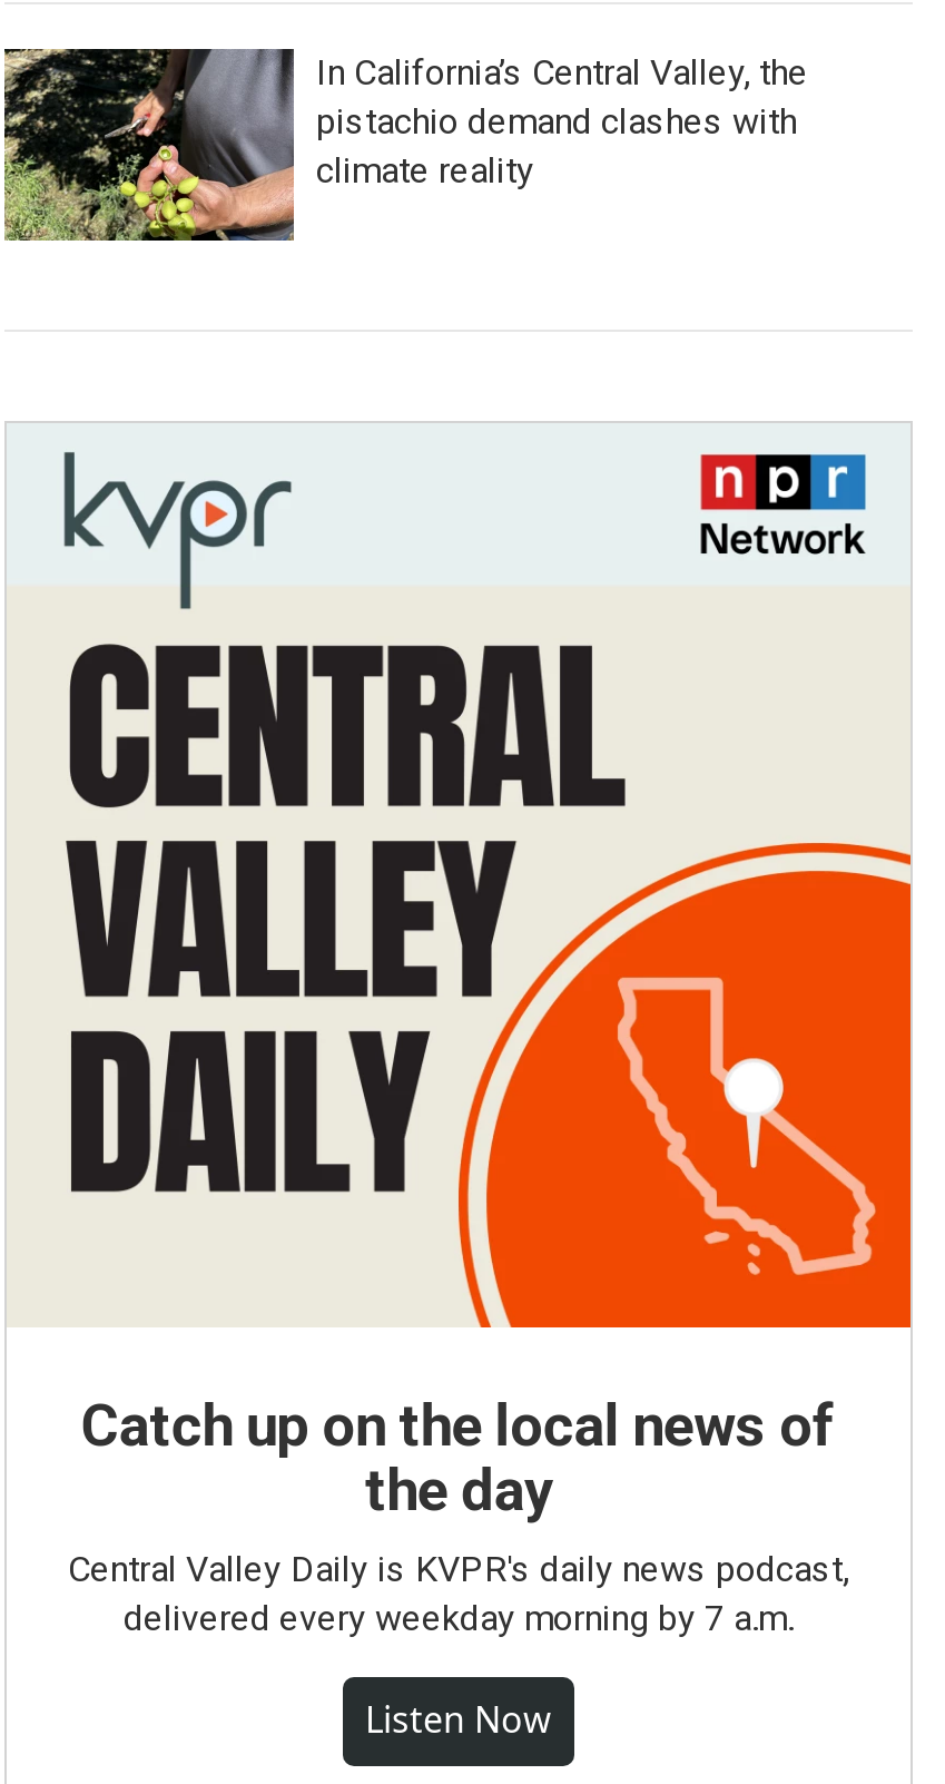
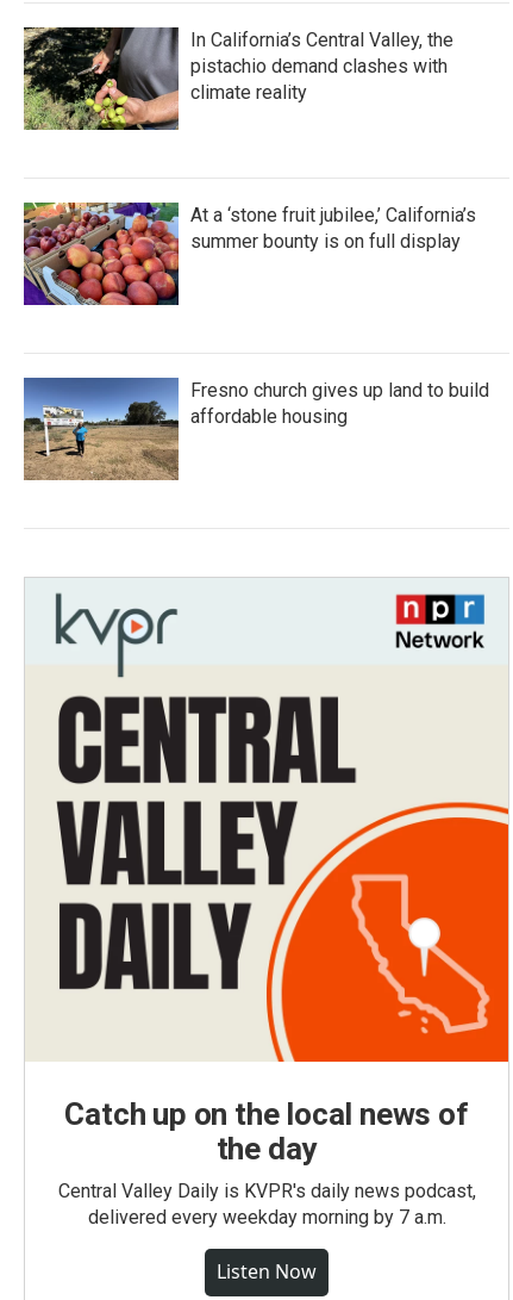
none -> [23,201,476,306] [image] | At a ‘stone fruit jubilee,’ California’s | summer bounty is on full display
none -> [24,377,489,481] [image] | Fresno church gives up land to build | affordable housing

